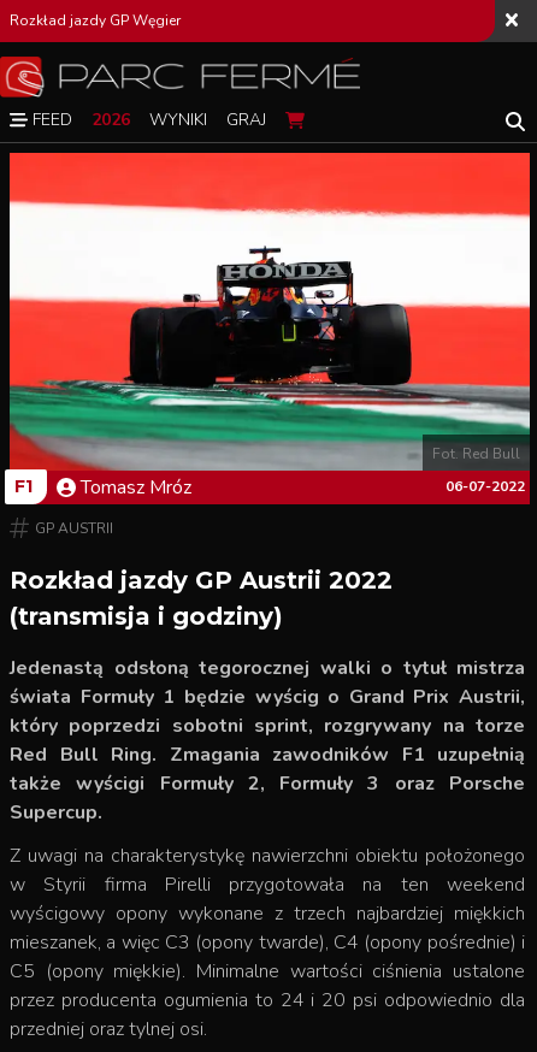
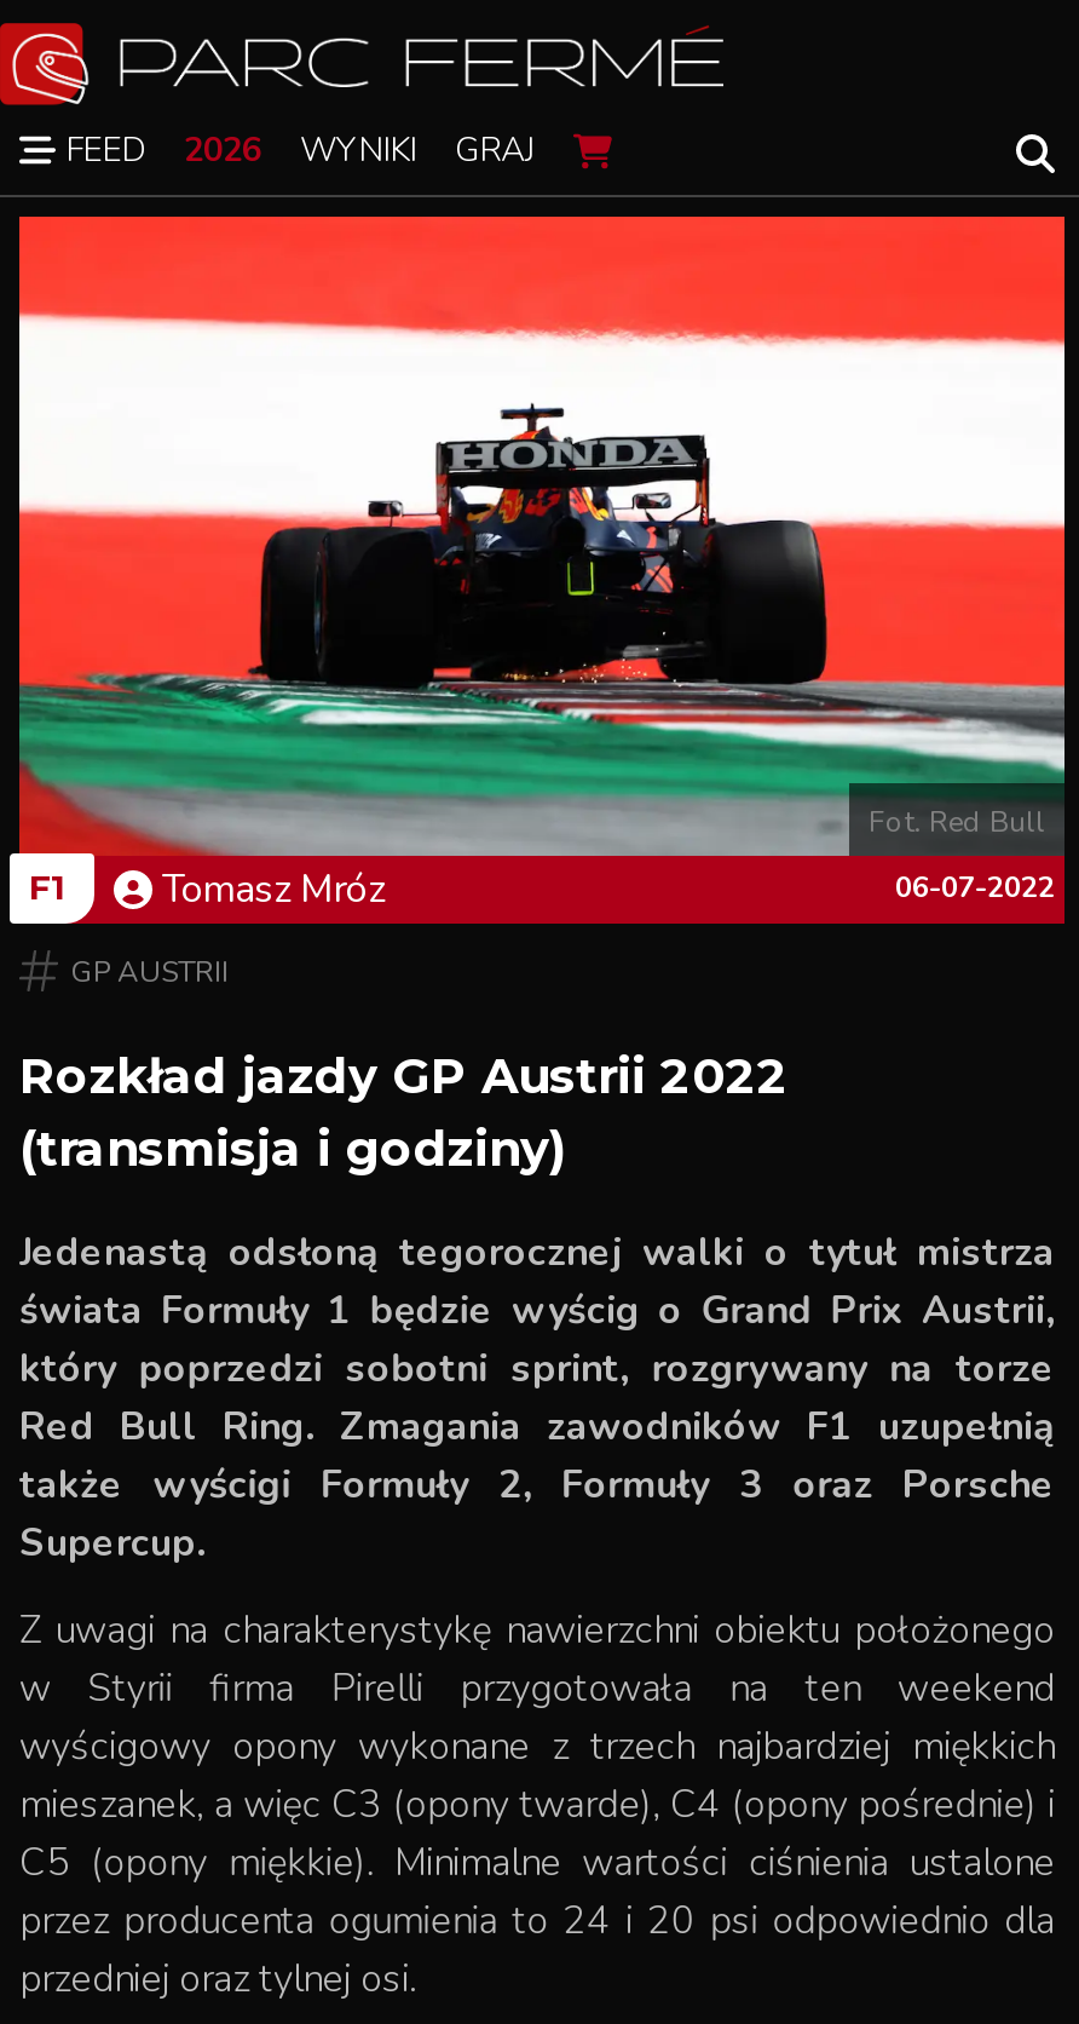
[10,11,181,30] Rozkład jazdy GP Węgier -> none

